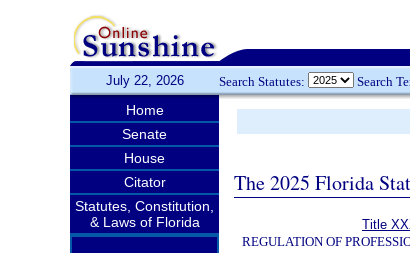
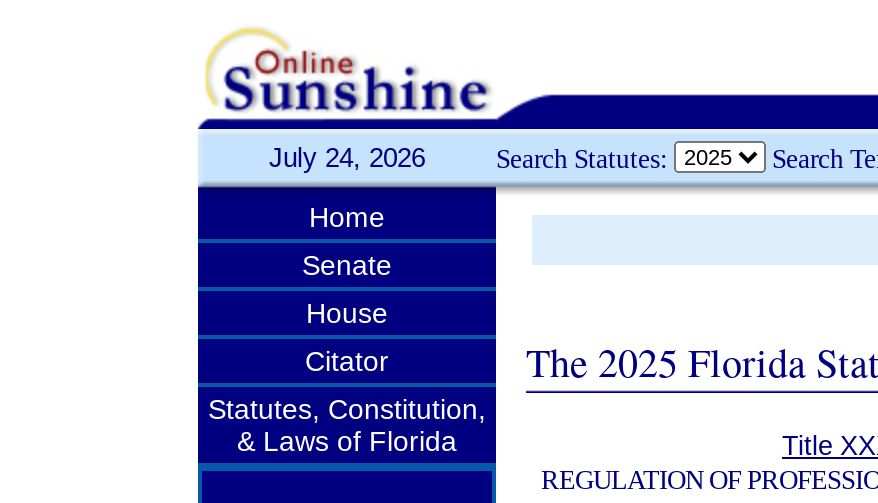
[105,73,183,88] July 22, 2026 -> [269,143,425,173] July 24, 2026

